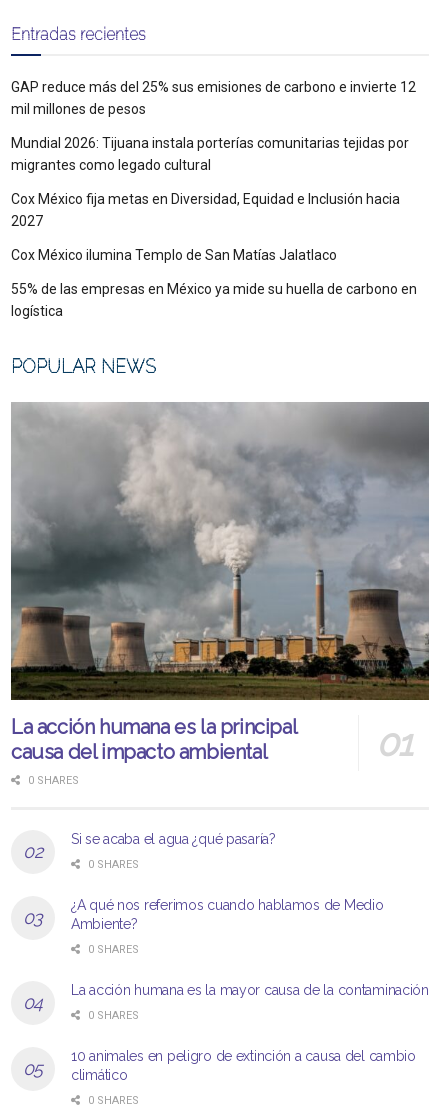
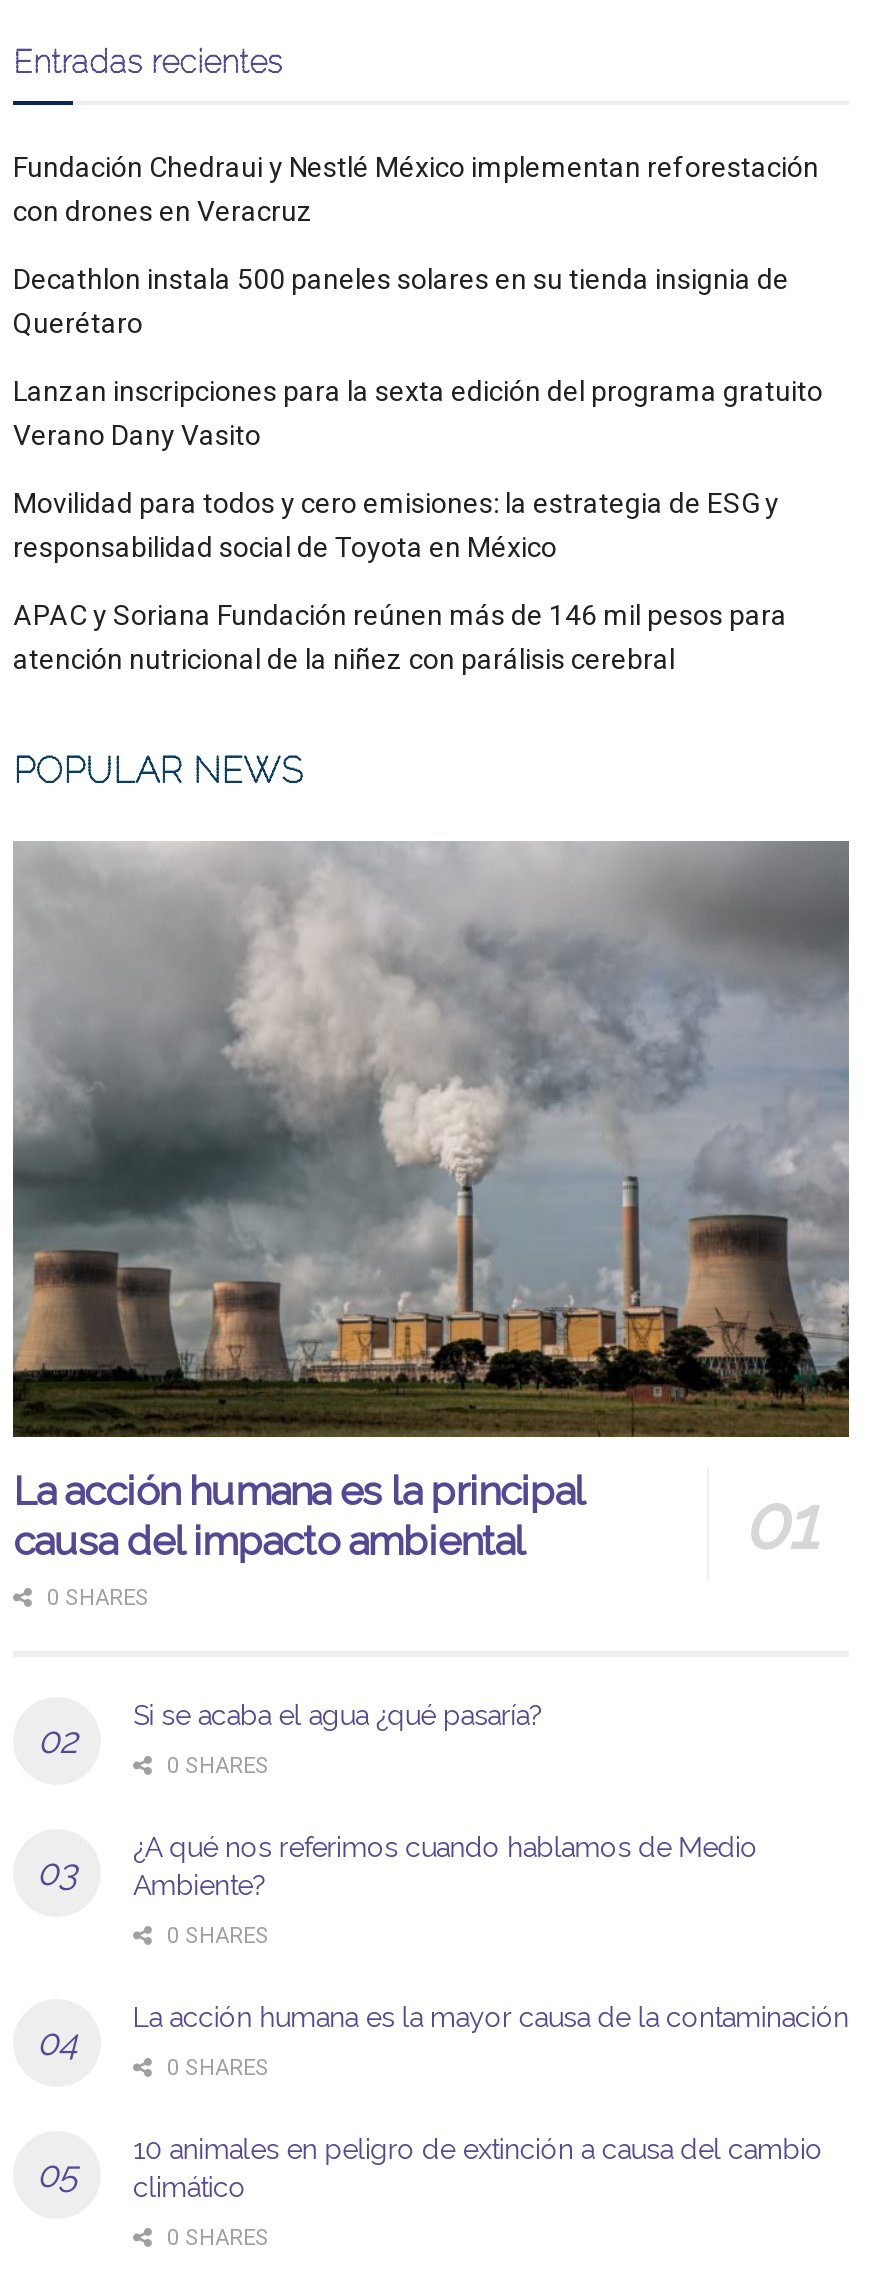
[11,78,416,116] GAP reduce más del 25% sus emisiones de carbono e invierte 12 | mil millones de pesos -> [13,150,819,226] Fundación Chedraui y Nestlé México implementan reforestación | con drones en Veracruz
[11,134,409,172] Mundial 2026: Tijuana instala porterías comunitarias tejidas por | migrantes como legado cultural -> [13,262,789,338] Decathlon instala 500 paneles solares en su tienda insignia de | Querétaro
[11,190,400,228] Cox México fija metas en Diversidad, Equidad e Inclusión hacia | 2027 -> [13,374,823,450] Lanzan inscripciones para la sexta edición del programa gratuito | Verano Dany Vasito
[11,246,337,262] Cox México ilumina Templo de San Matías Jalatlaco -> [13,486,779,562] Movilidad para todos y cero emisiones: la estrategia de ESG y | responsabilidad social de Toyota en México
[11,280,417,318] 55% de las empresas en México ya mide su huella de carbono en | logística -> [13,598,787,674] APAC y Soriana Fundación reúnen más de 146 mil pesos para | atención nutricional de la niñez con parálisis cerebral

